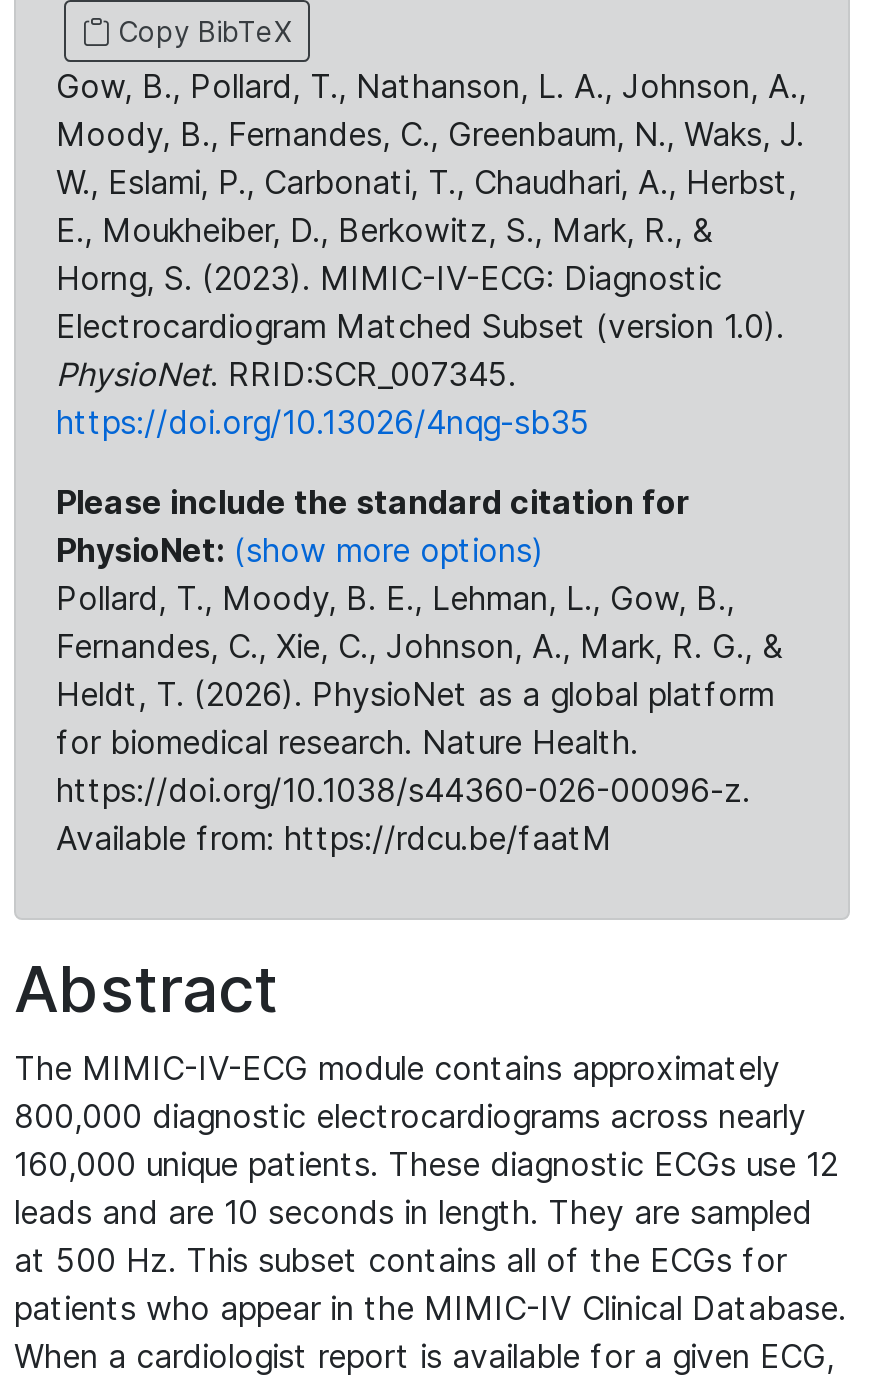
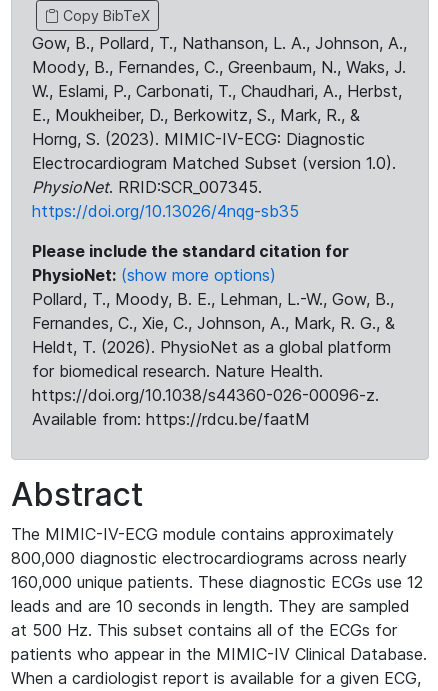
[56,578,734,618] Pollard, T., Moody, B. E., Lehman, L., Gow, B., -> [32,289,394,309] Pollard, T., Moody, B. E., Lehman, L.-W., Gow, B.,

